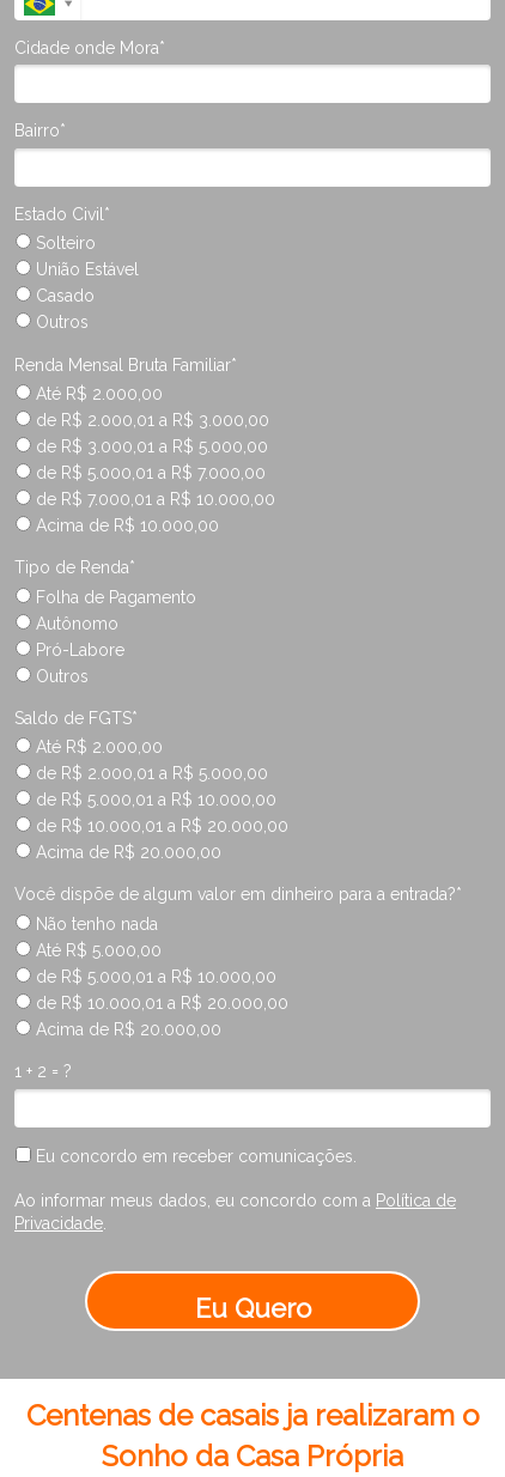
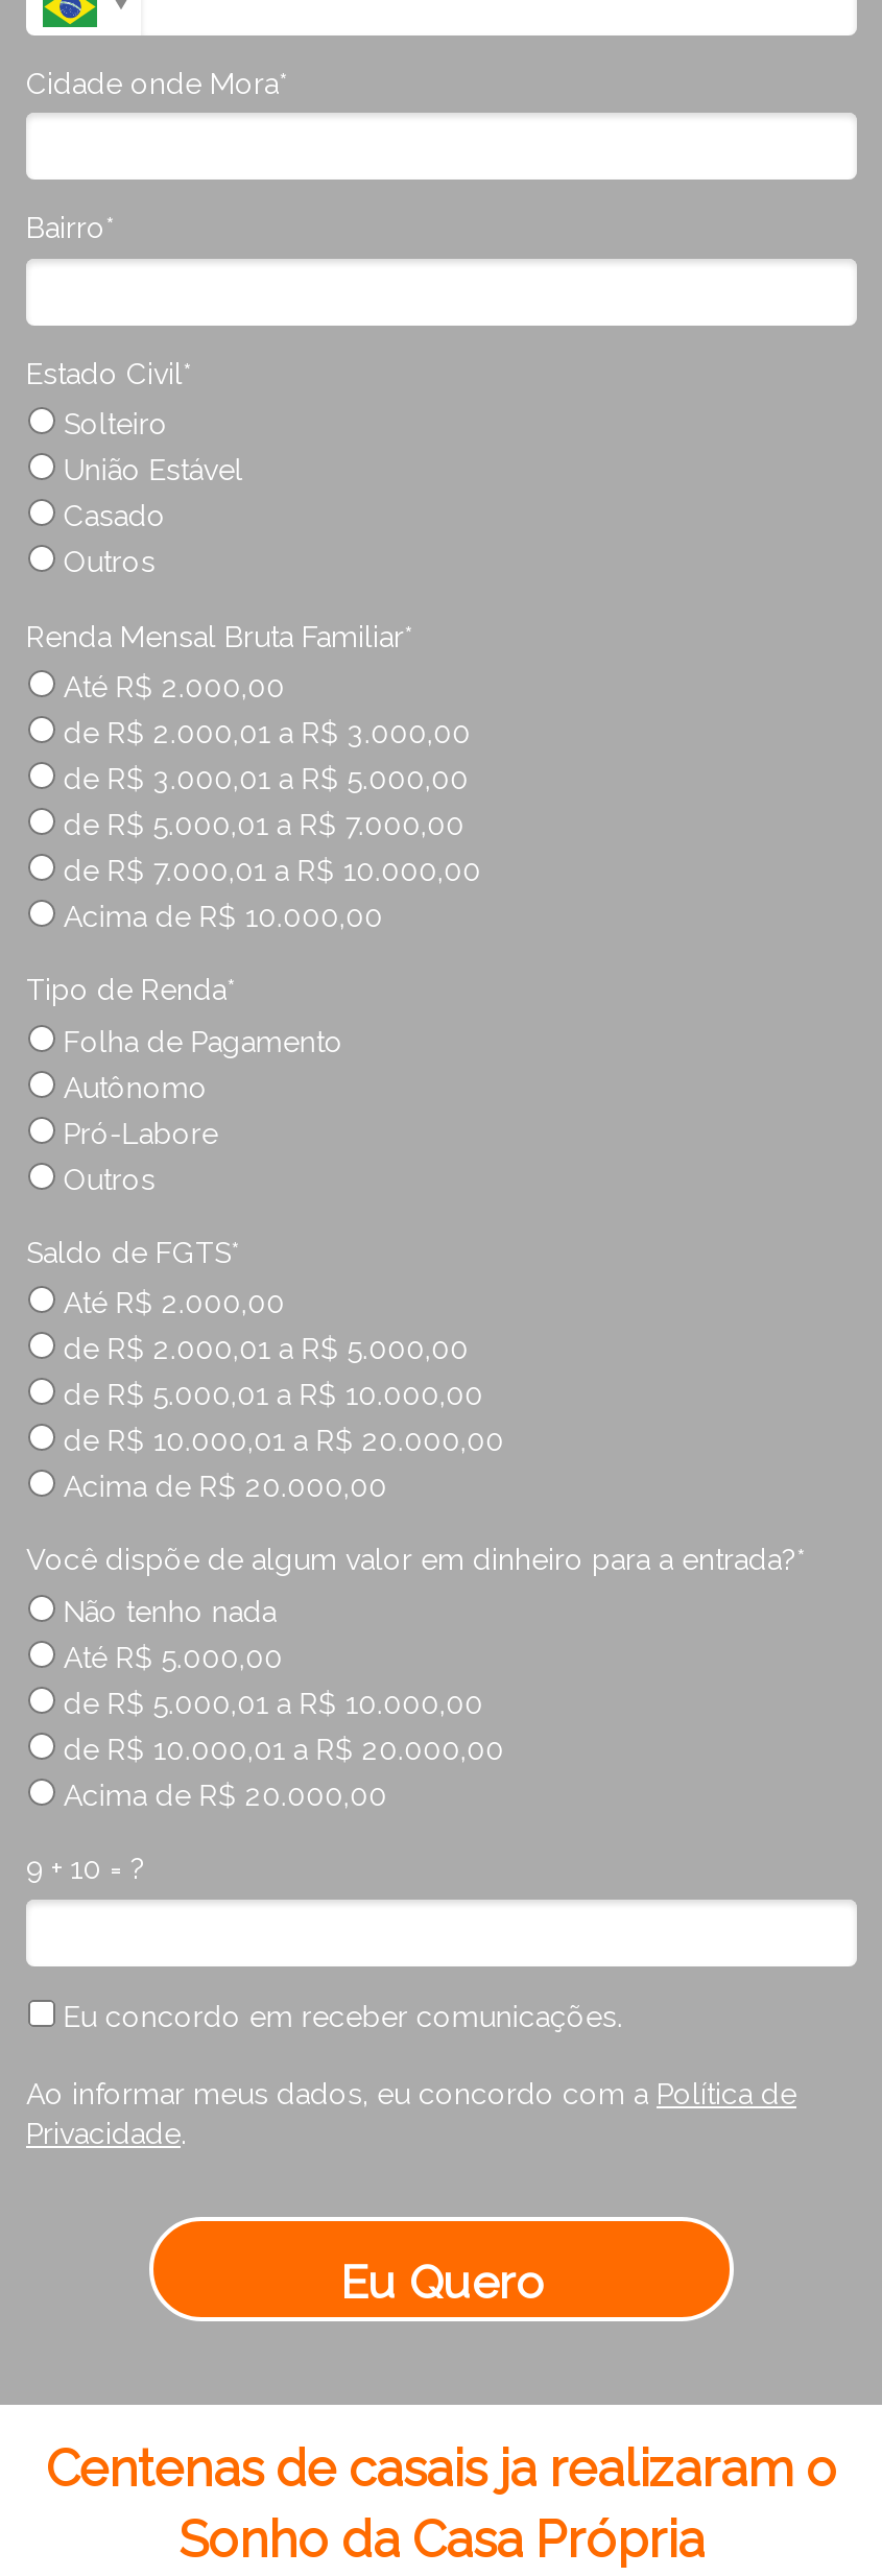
[14,1062,72,1081] 1 + 2 = ? -> [26,1852,145,1885] 9 + 10 = ?

